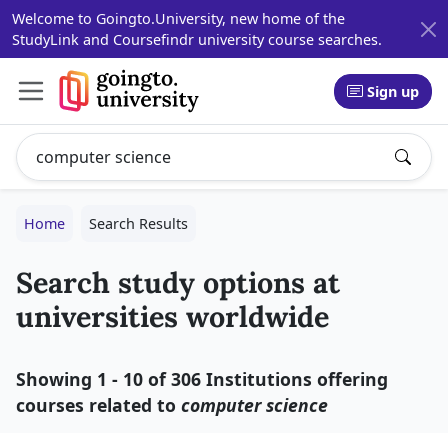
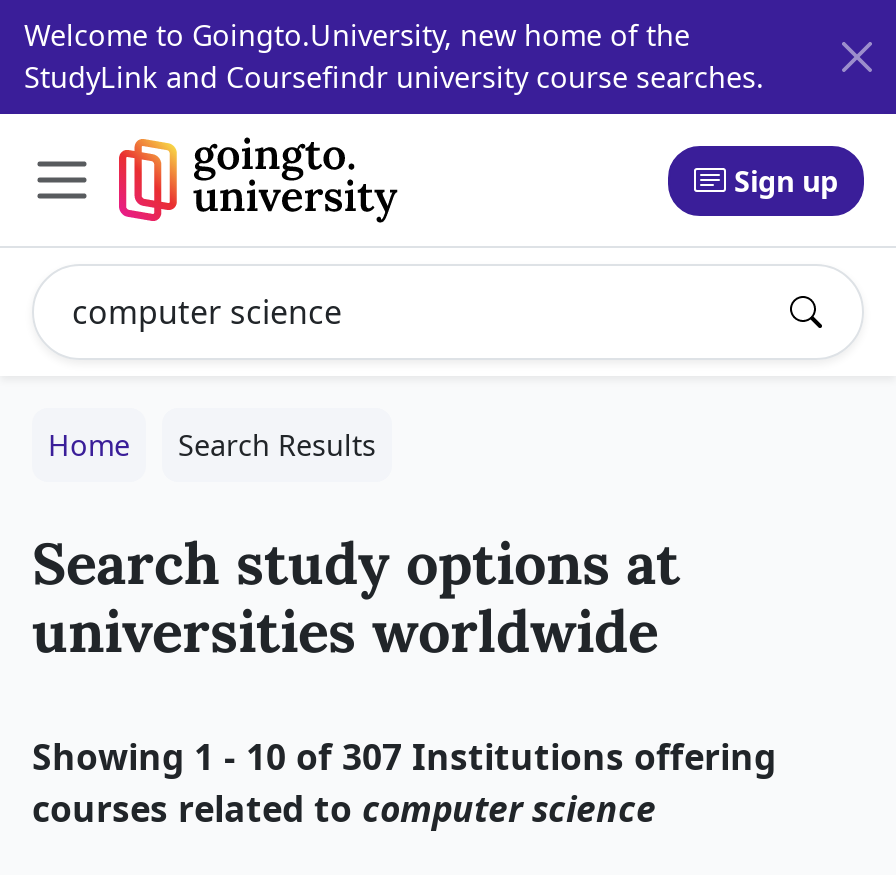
[16,367,388,391] Showing 1 - 10 of 306 Institutions offering -> [32,732,776,780] Showing 1 - 10 of 307 Institutions offering

